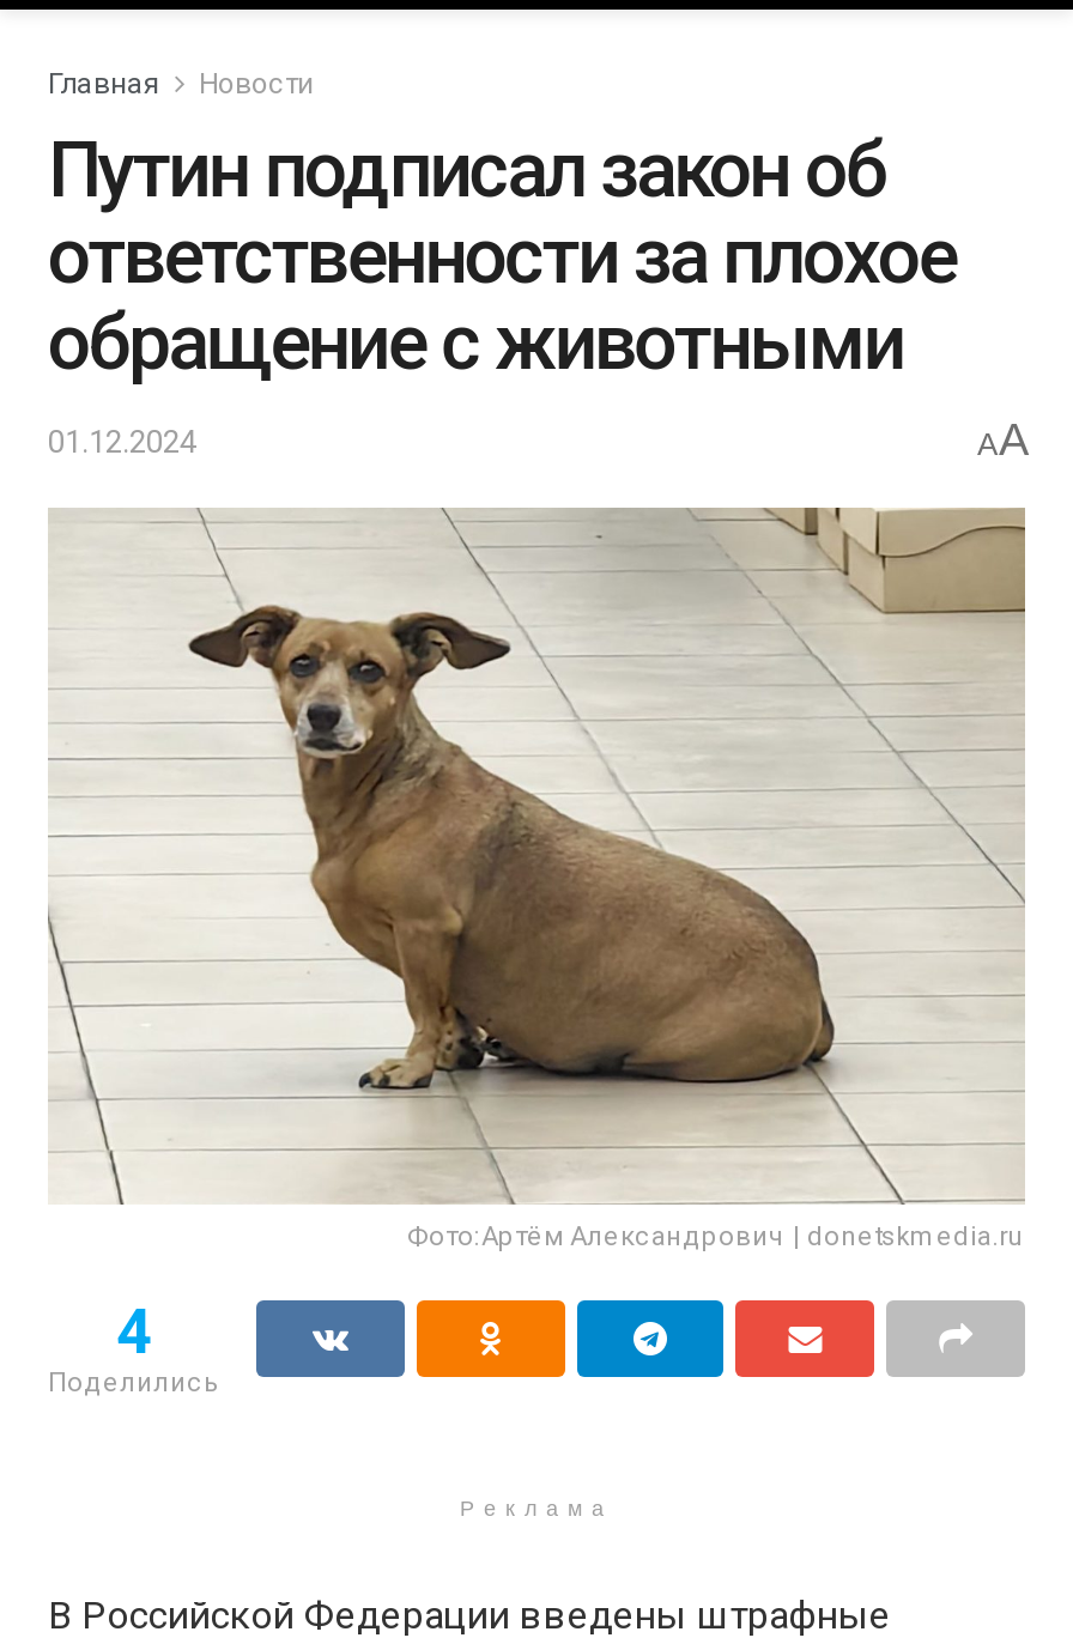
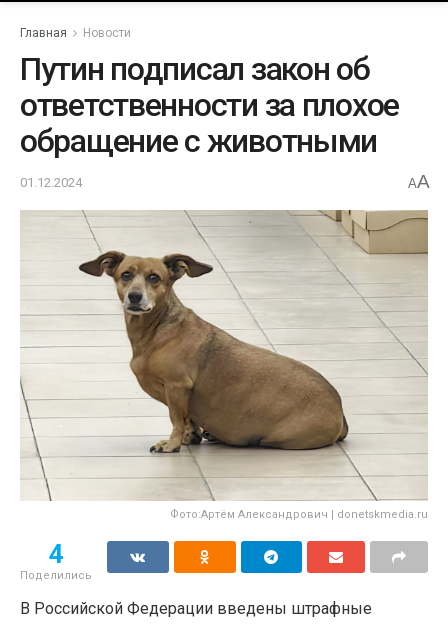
[460,1498,613,1522] Реклама -> none

